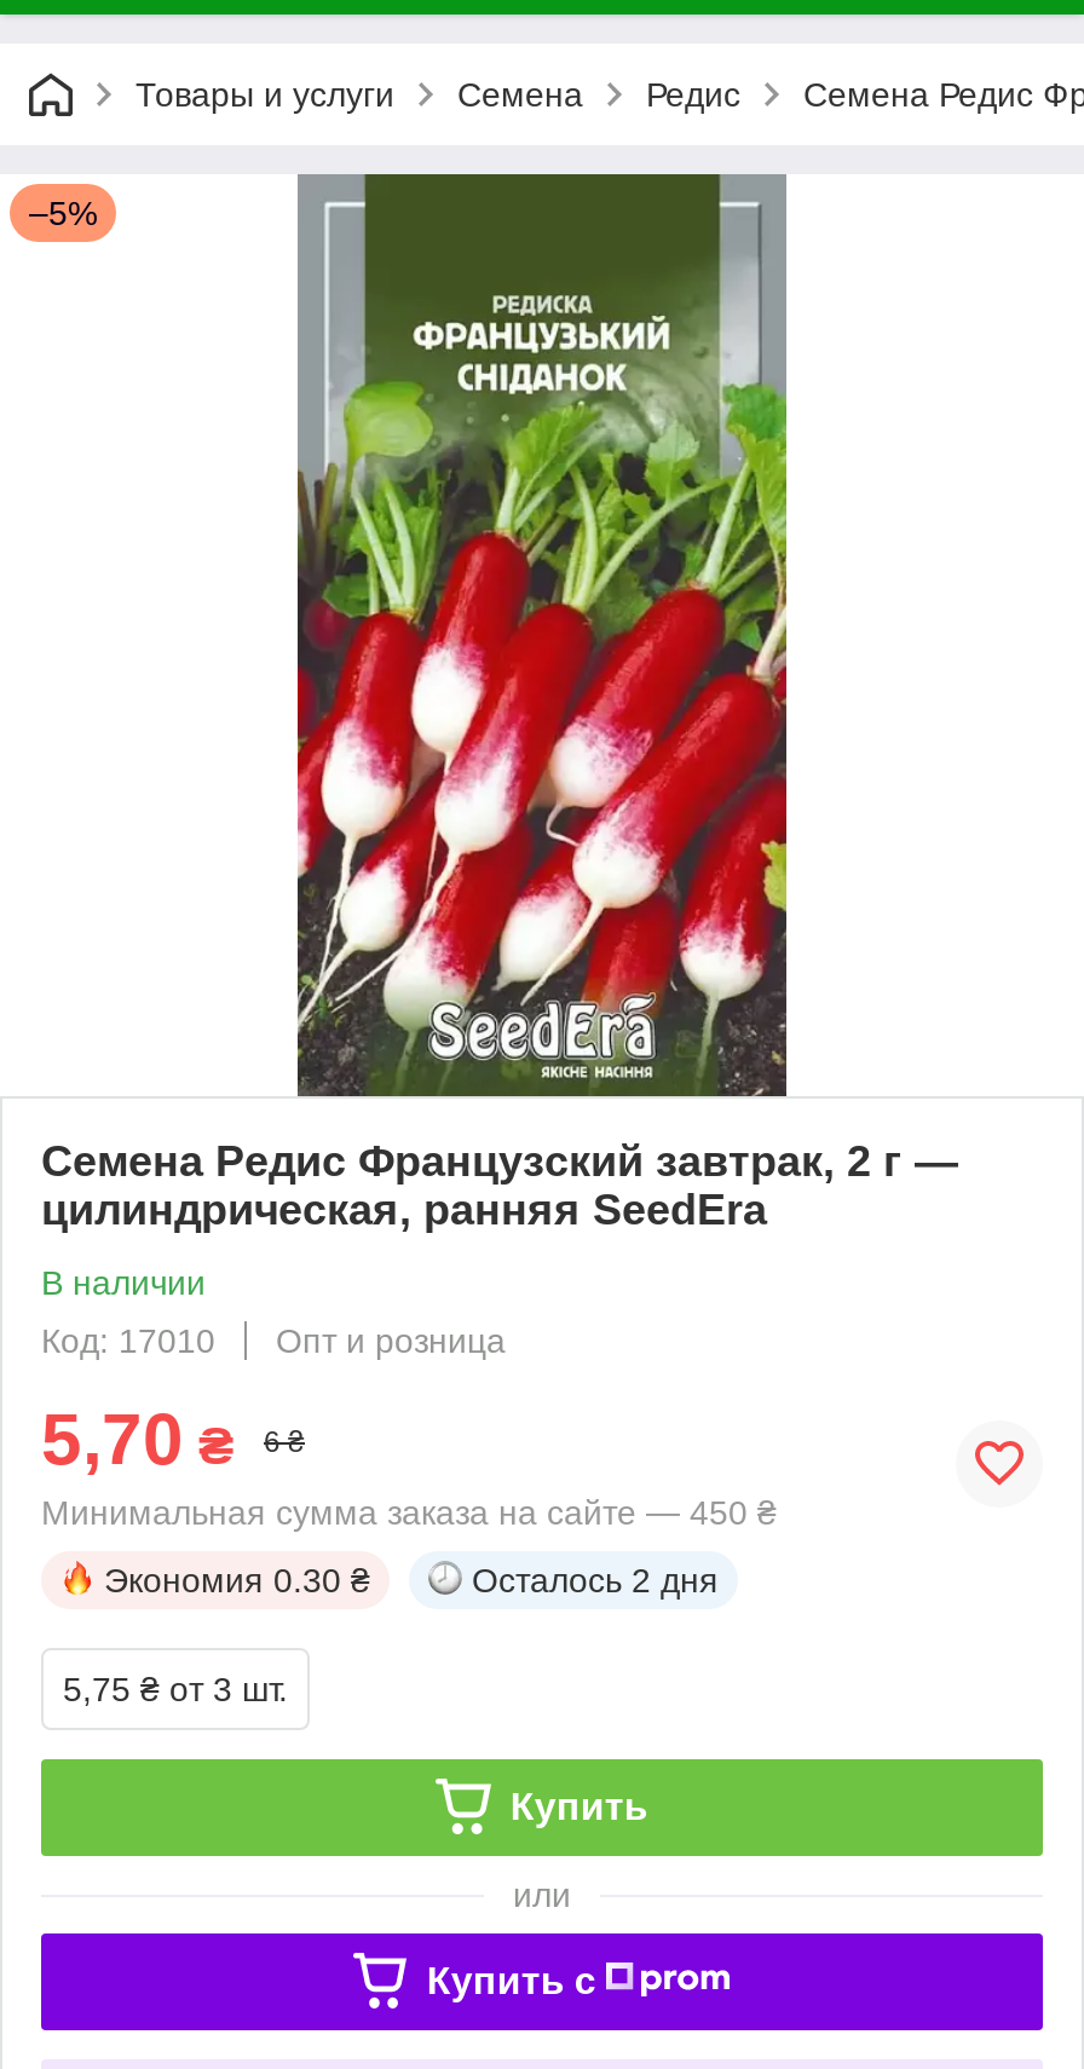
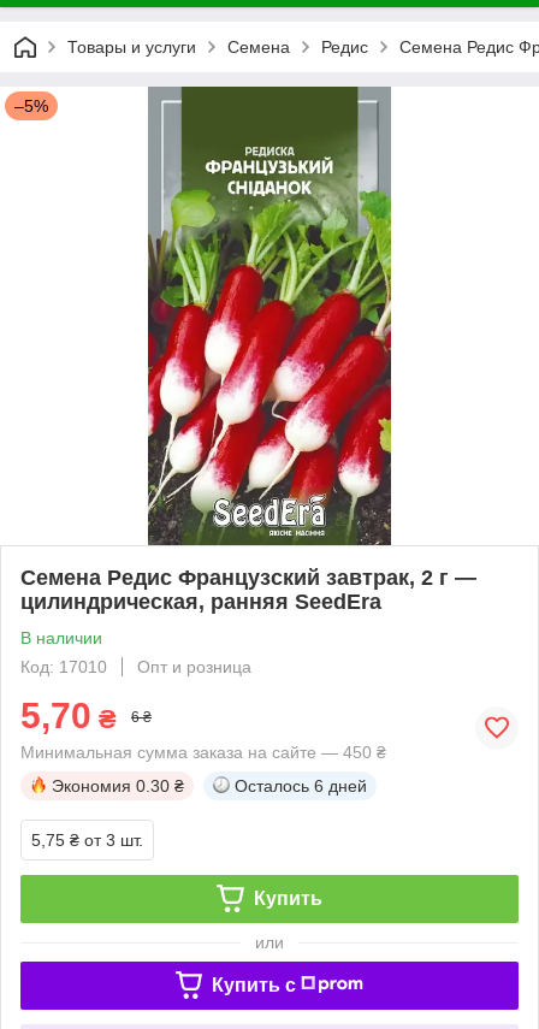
[472,1560,719,1599] Осталось 2 дня -> [235,776,367,795] Осталось 6 дней

